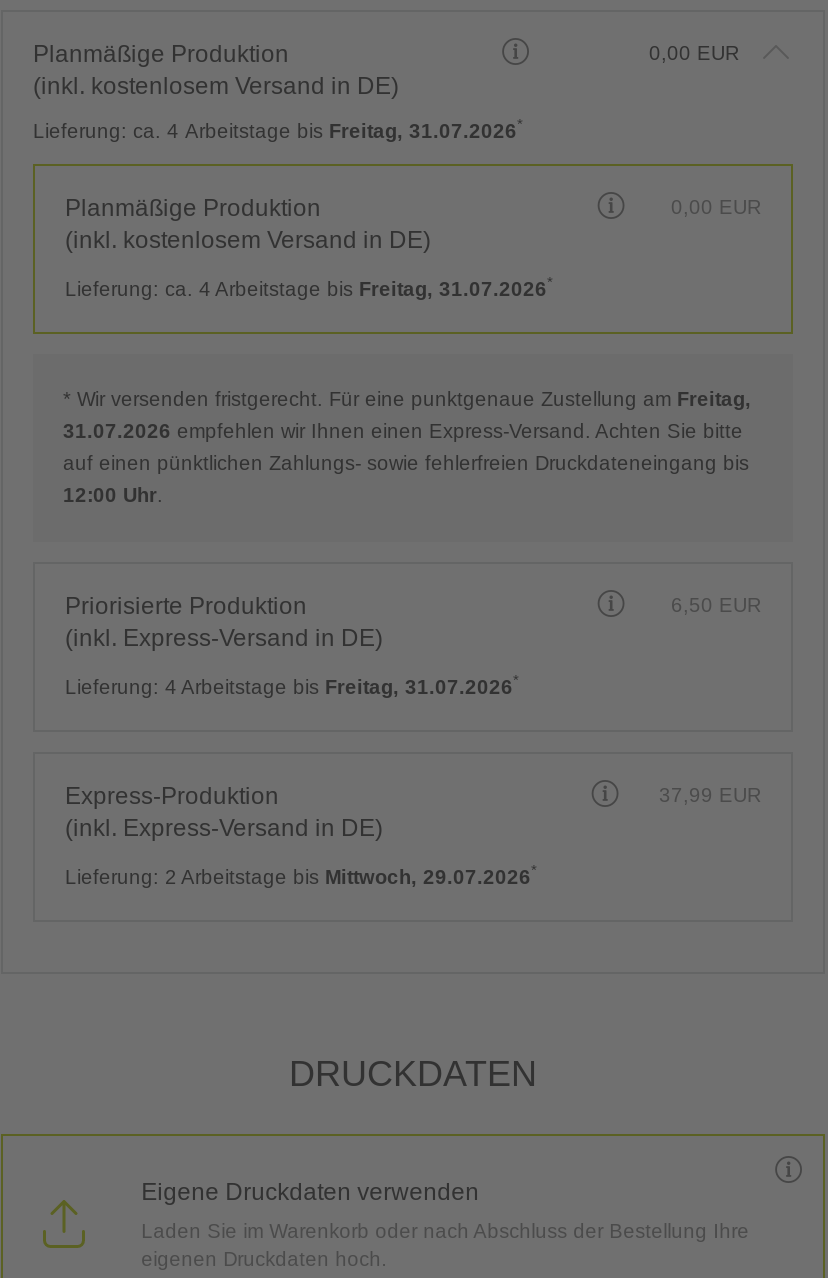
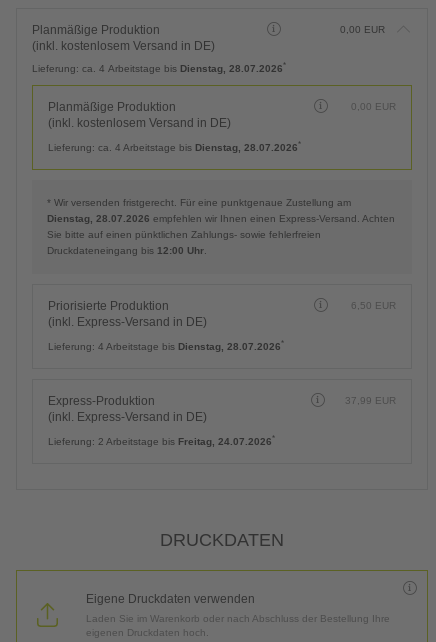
[33,116,523,142] Lieferung: ca. 4 Arbeitstage bis Freitag, 31.07.2026* -> [32,61,286,74] Lieferung: ca. 4 Arbeitstage bis Dienstag, 28.07.2026*
[65,274,553,300] Lieferung: ca. 4 Arbeitstage bis Freitag, 31.07.2026* -> [48,140,301,153] Lieferung: ca. 4 Arbeitstage bis Dienstag, 28.07.2026*
[63,388,751,410] * Wir versenden fristgerecht. Für eine punktgenaue Zustellung am Freitag, -> [47,197,351,208] * Wir versenden fristgerecht. Für eine punktgenaue Zustellung am
[63,420,743,442] 31.07.2026 empfehlen wir Ihnen einen Express-Versand. Achten Sie bitte -> [47,213,395,224] Dienstag, 28.07.2026 empfehlen wir Ihnen einen Express-Versand. Achten
[63,452,749,474] auf einen pünktlichen Zahlungs- sowie fehlerfreien Druckdateneingang bis -> [47,229,321,240] Sie bitte auf einen pünktlichen Zahlungs- sowie fehlerfreien
[63,484,163,506] 12:00 Uhr. -> [47,245,207,256] Druckdateneingang bis 12:00 Uhr.
[65,672,519,698] Lieferung: 4 Arbeitstage bis Freitag, 31.07.2026* -> [48,339,284,352] Lieferung: 4 Arbeitstage bis Dienstag, 28.07.2026*
[65,862,537,888] Lieferung: 2 Arbeitstage bis Mittwoch, 29.07.2026* -> [48,434,275,447] Lieferung: 2 Arbeitstage bis Freitag, 24.07.2026*

